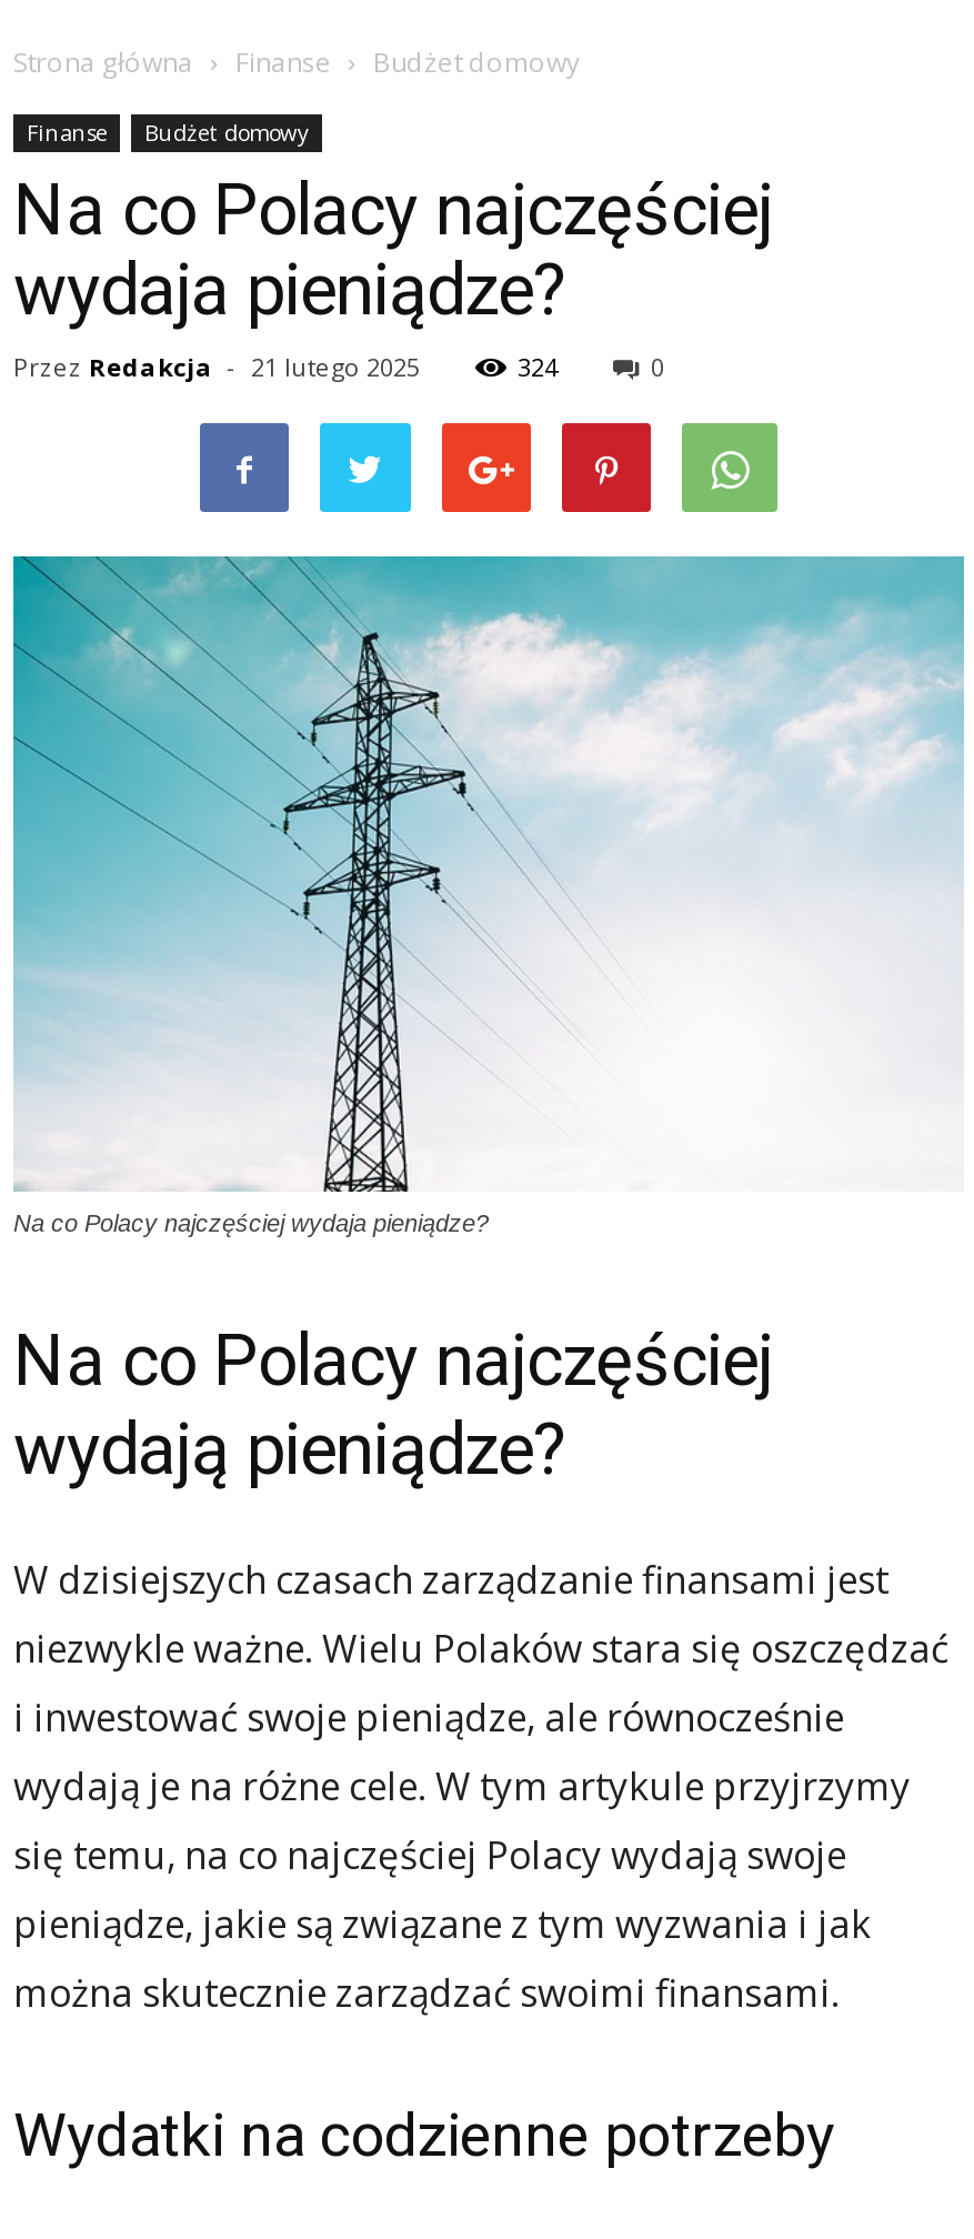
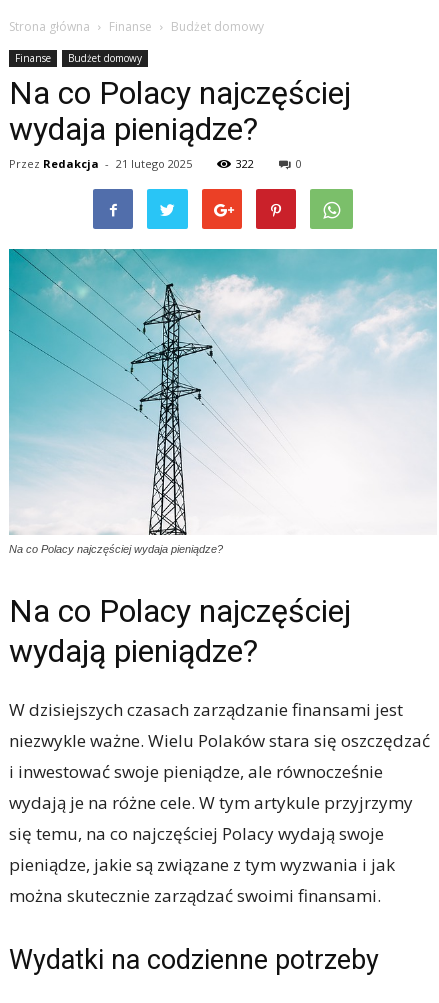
[518,350,558,383] 324 -> [236,156,254,171] 322

